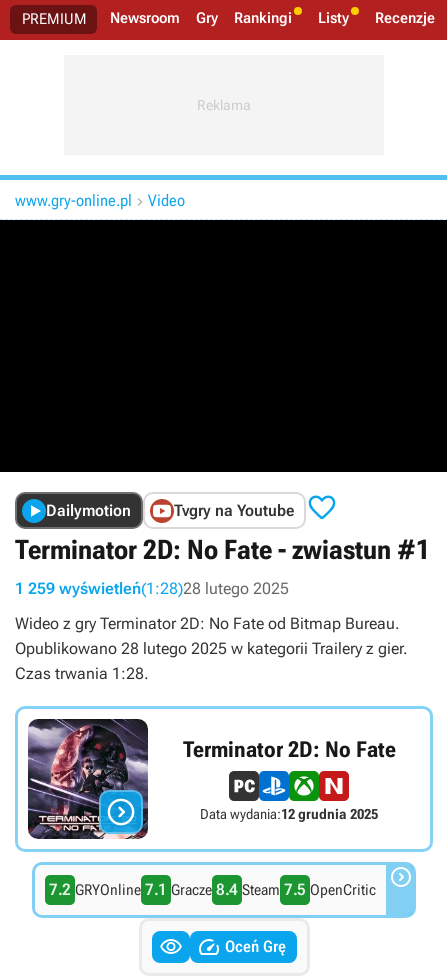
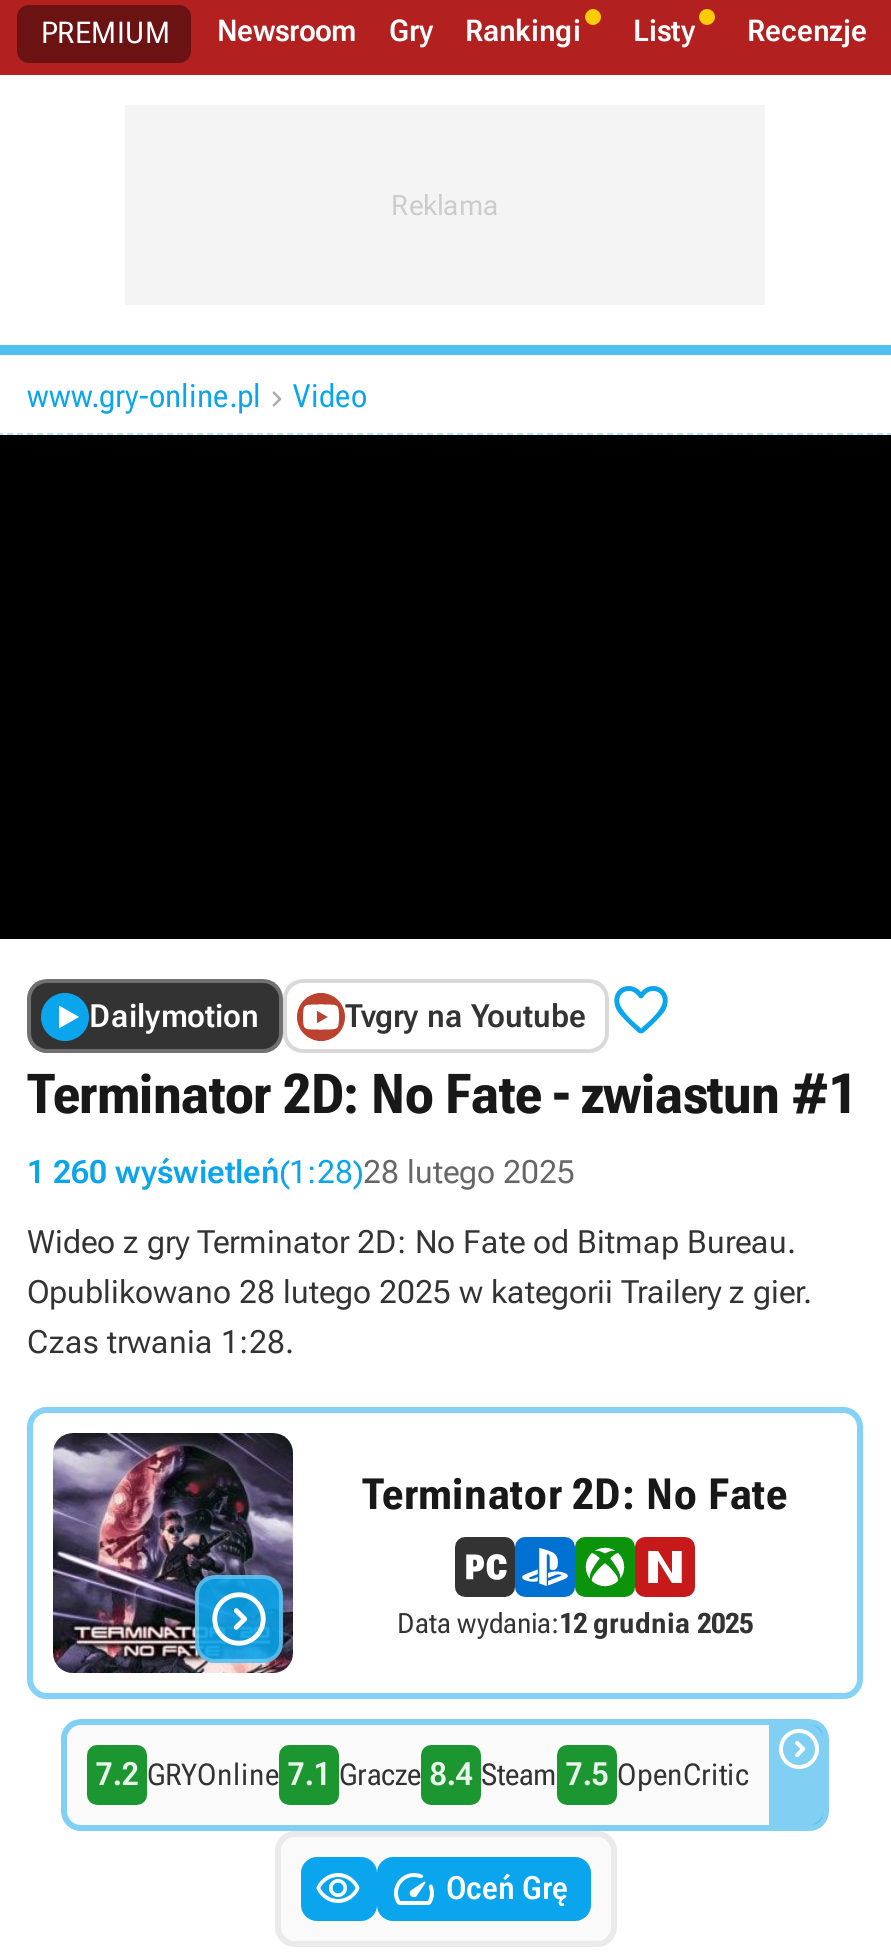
[15,579,289,598] 1 259 wyświetleń(1:28)28 lutego 2025 -> [27,1153,575,1191] 1 260 wyświetleń(1:28)28 lutego 2025

